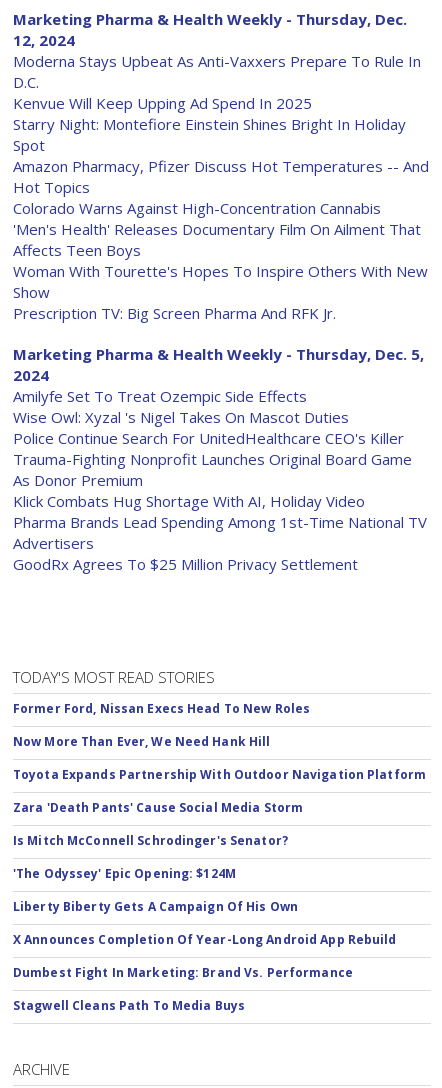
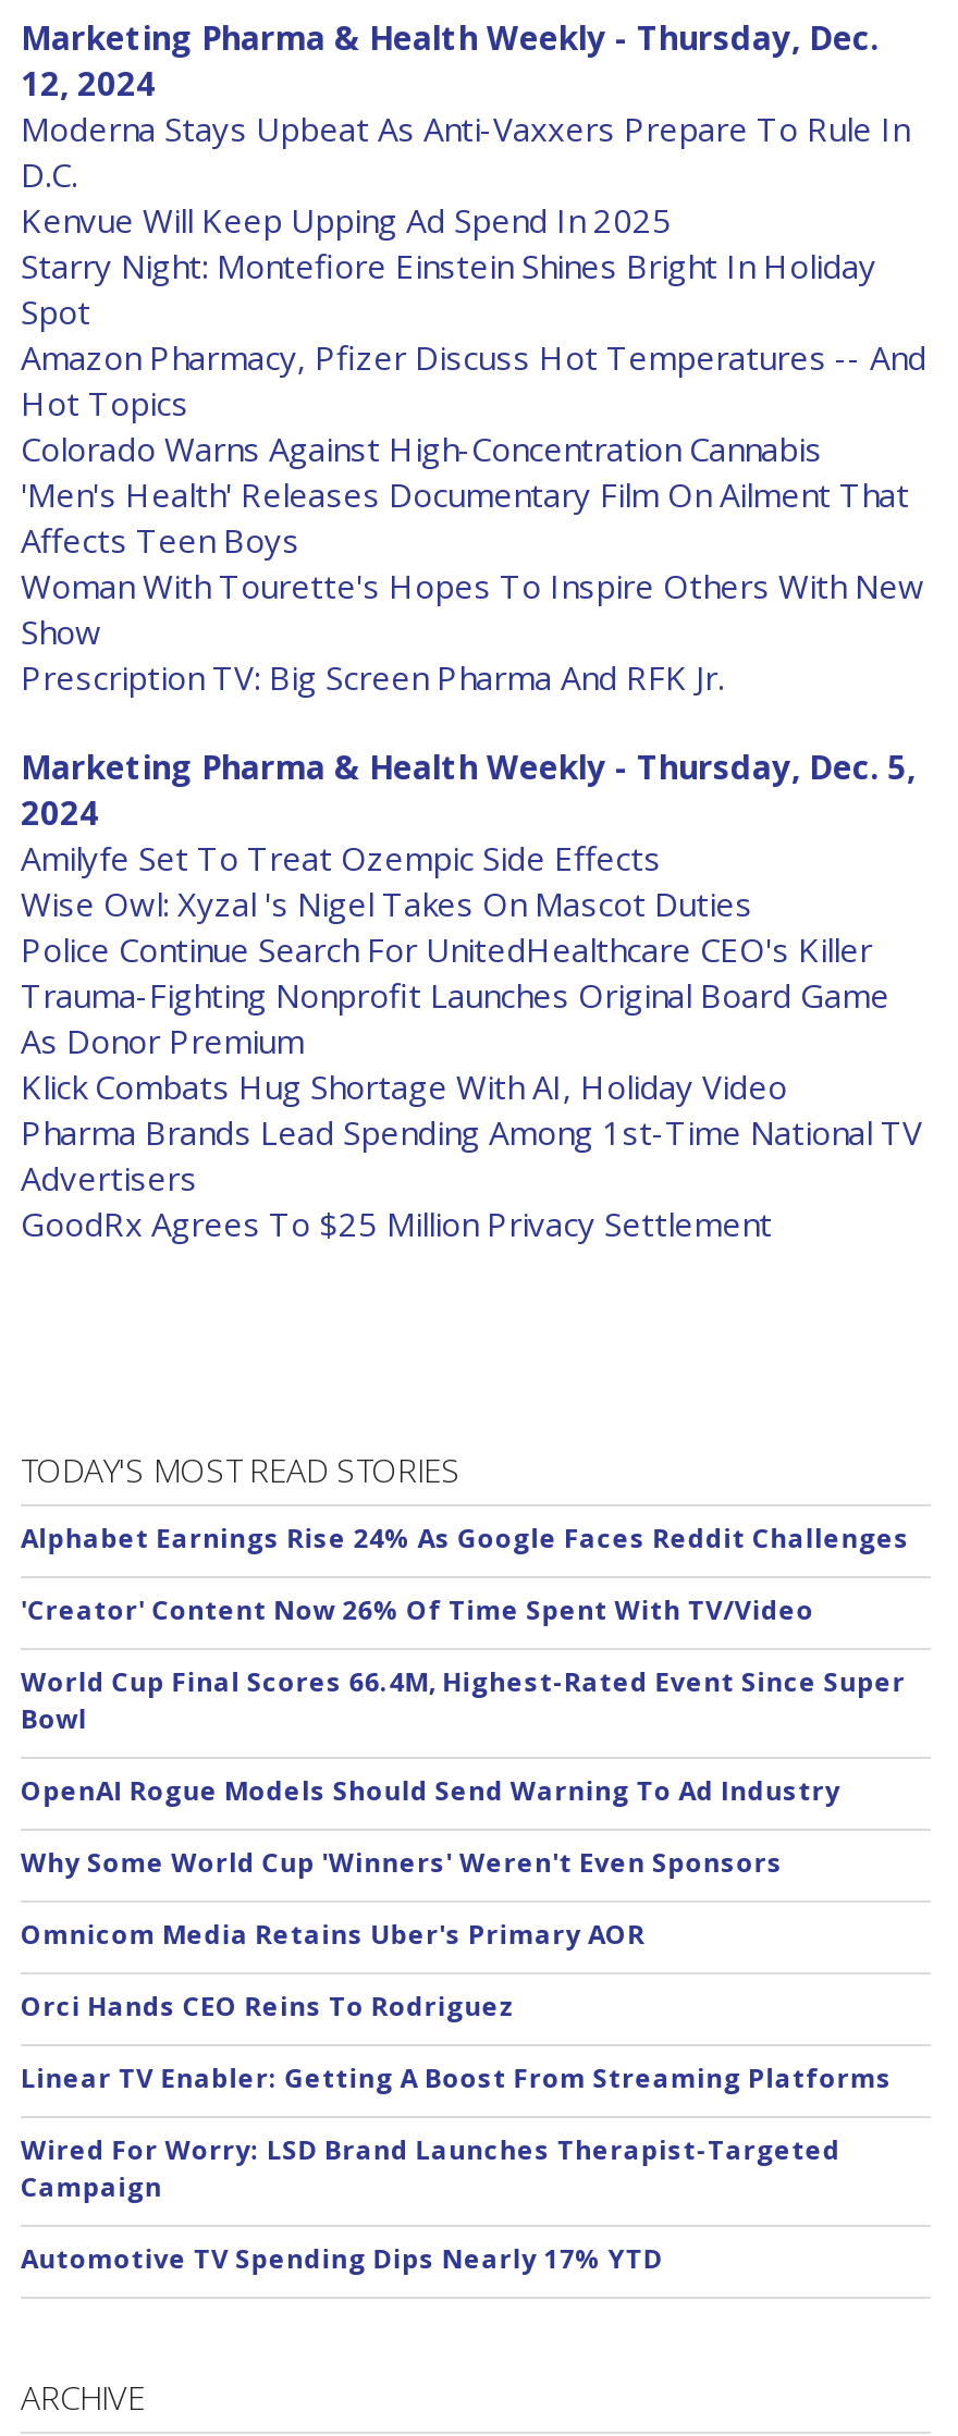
[13,700,310,717] Former Ford, Nissan Execs Head To New Roles -> [21,1520,909,1557] Alphabet Earnings Rise 24% As Google Faces Reddit Challenges
[13,733,270,750] Now More Than Ever, We Need Hank Hill -> [21,1591,814,1628] 'Creator' Content Now 26% Of Time Spent With TV/Video
[13,766,426,783] Toyota Expands Partnership With Outdoor Navigation Platform -> [21,1663,905,1737] World Cup Final Scores 66.4M, Highest-Rated Event Since Super | Bowl
[13,799,303,816] Zara 'Death Pants' Cause Social Media Storm -> [21,1772,840,1809] OpenAI Rogue Models Should Send Warning To Ad Industry
[13,832,288,849] Is Mitch McConnell Schrodinger's Senator? -> [21,1844,783,1881] Why Some World Cup 'Winners' Weren't Even Sponsors
[13,865,236,882] 'The Odyssey' Epic Opening: $124M -> [21,1916,645,1953] Omnicom Media Retains Uber's Primary AOR
[13,898,298,915] Liberty Biberty Gets A Campaign Of His Own -> [21,1988,515,2025] Orci Hands CEO Reins To Rodriguez
[13,931,397,948] X Announces Completion Of Year-Long Android App Rebuild -> [21,2059,892,2096] Linear TV Enabler: Getting A Boost From Streaming Platforms
[13,964,353,981] Dumbest Fight In Marketing: Brand Vs. Performance -> [21,2131,840,2205] Wired For Worry: LSD Brand Launches Therapist-Targeted | Campaign
[13,997,245,1014] Stagwell Cleans Path To Media Buys -> [21,2240,663,2277] Automotive TV Spending Dips Nearly 17% YTD

